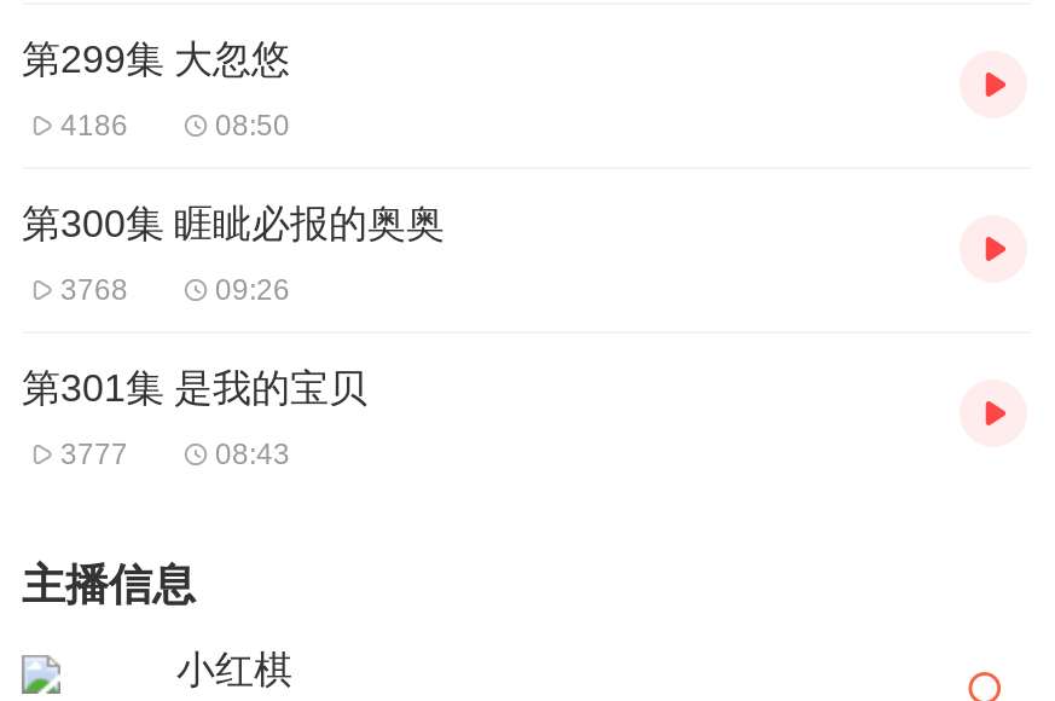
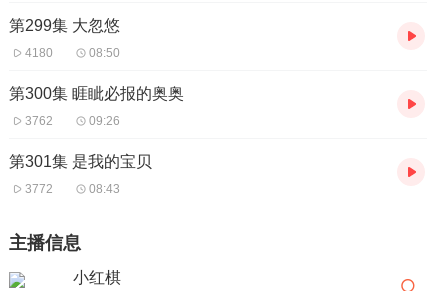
[60,108,128,142] 4186 -> [25,46,53,60] 4180
[60,273,128,307] 3768 -> [25,114,53,128] 3762
[60,437,128,471] 3777 -> [25,182,53,196] 3772

